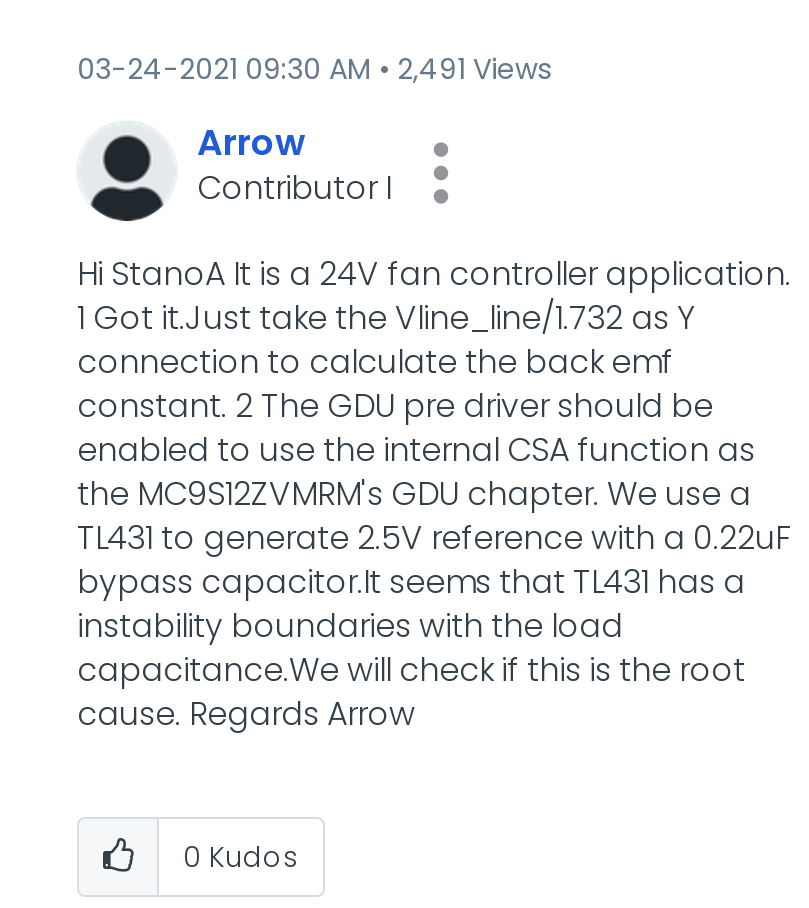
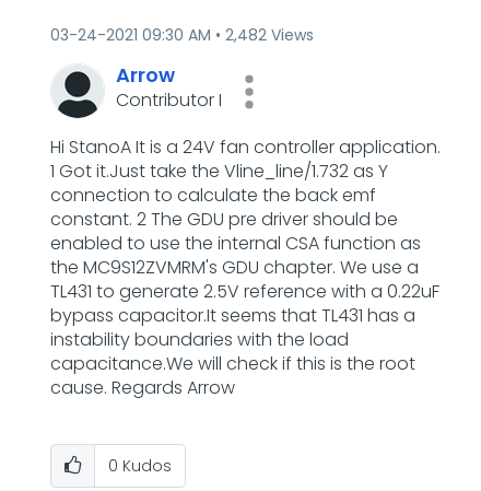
[77,49,551,89] 03-24-2021 09:30 AM 2,491 Views -> [50,24,314,46] 03-24-2021 09:30 AM 2,482 Views

